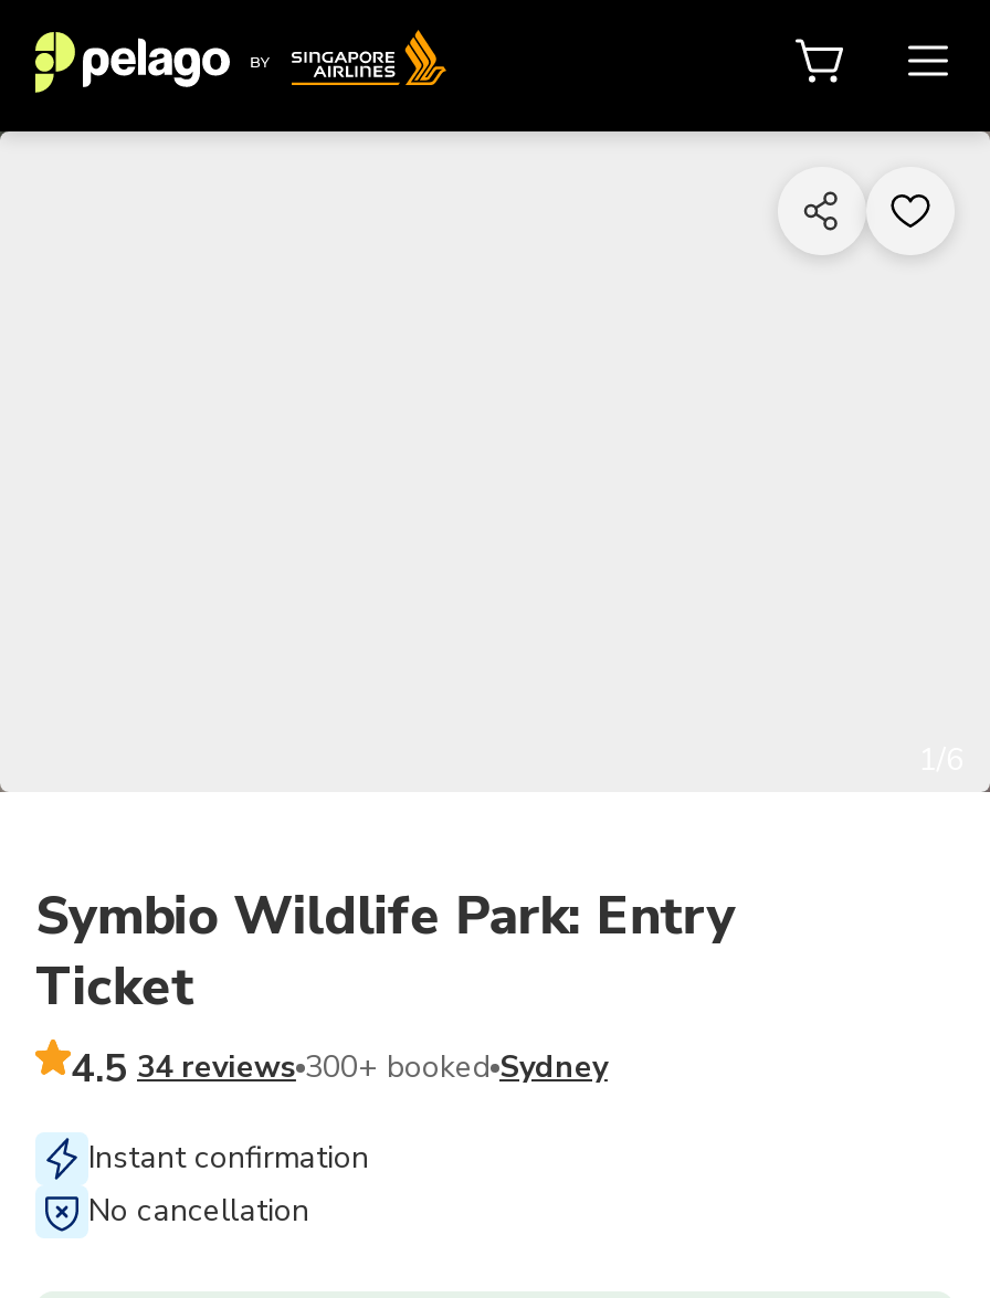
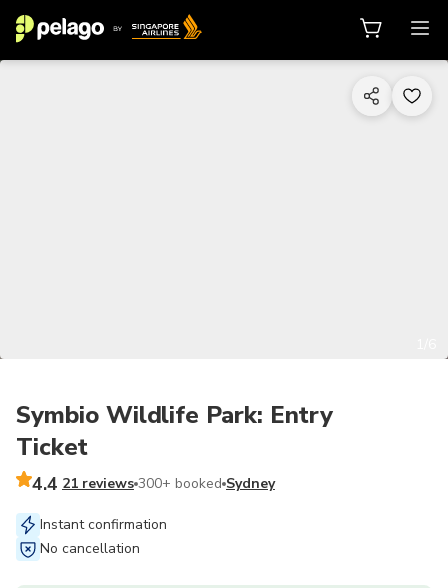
[71,1041,608,1094] 4.5 34 reviews 300+ booked Sydney -> [32,472,275,496] 4.4 21 reviews 300+ booked Sydney

